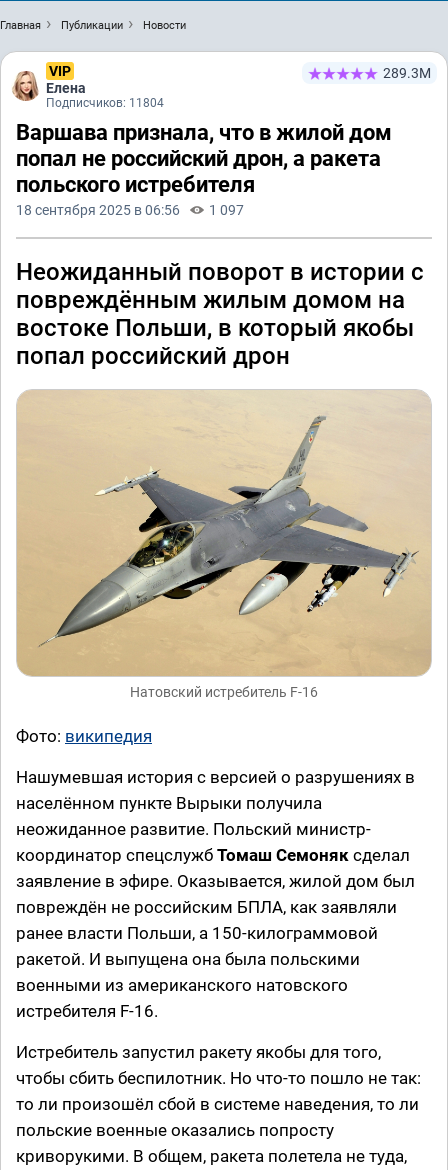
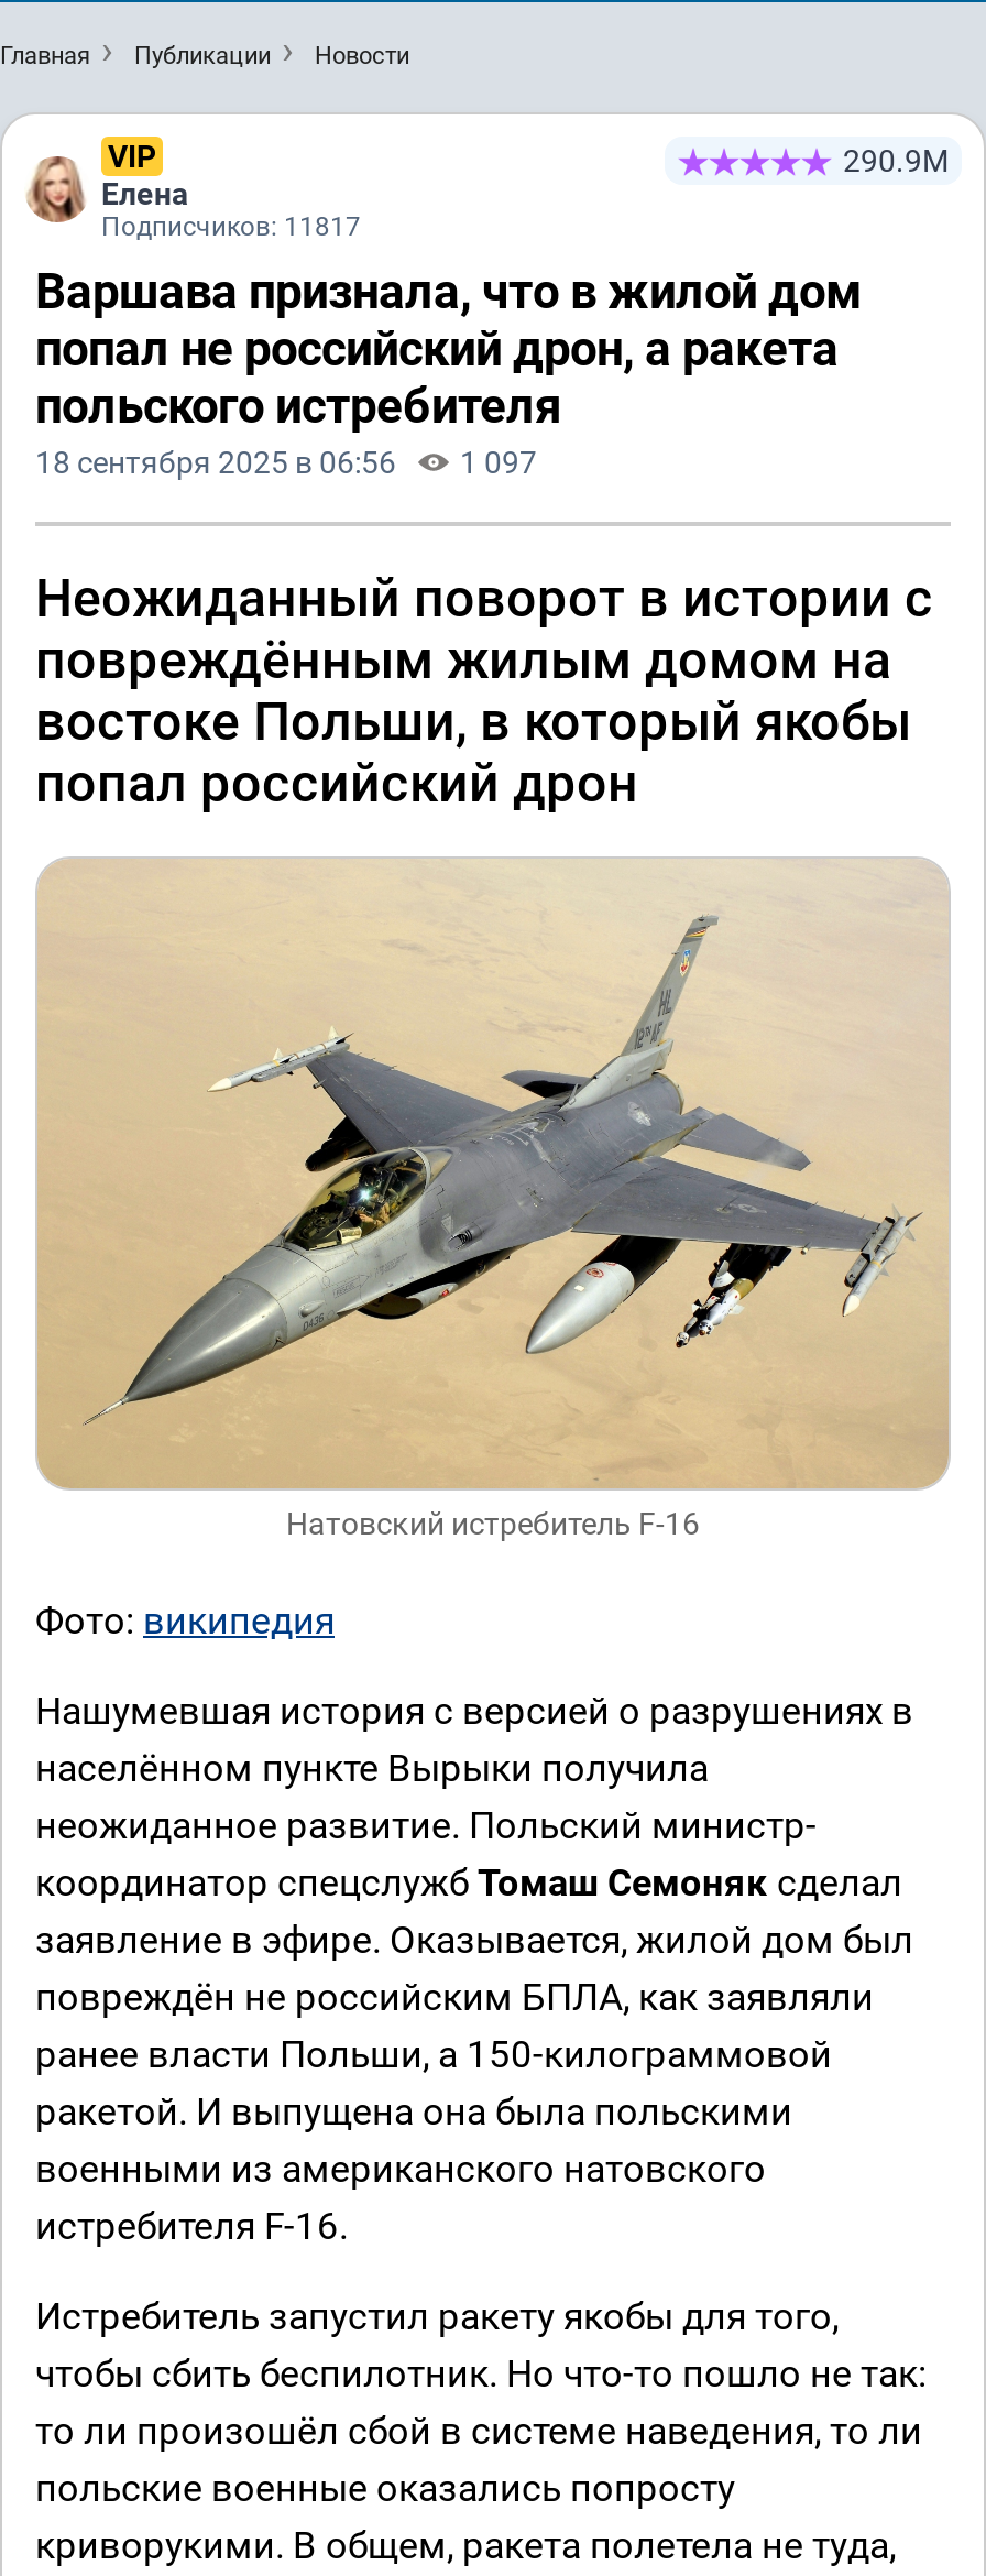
[383,65,431,81] 289.3М -> [843,143,949,178] 290.9М
[46,96,164,110] Подписчиков: 11804 -> [101,211,361,242] Подписчиков: 11817

